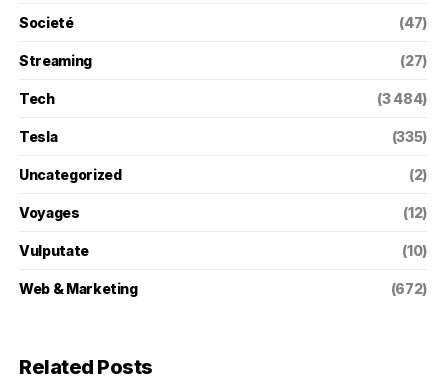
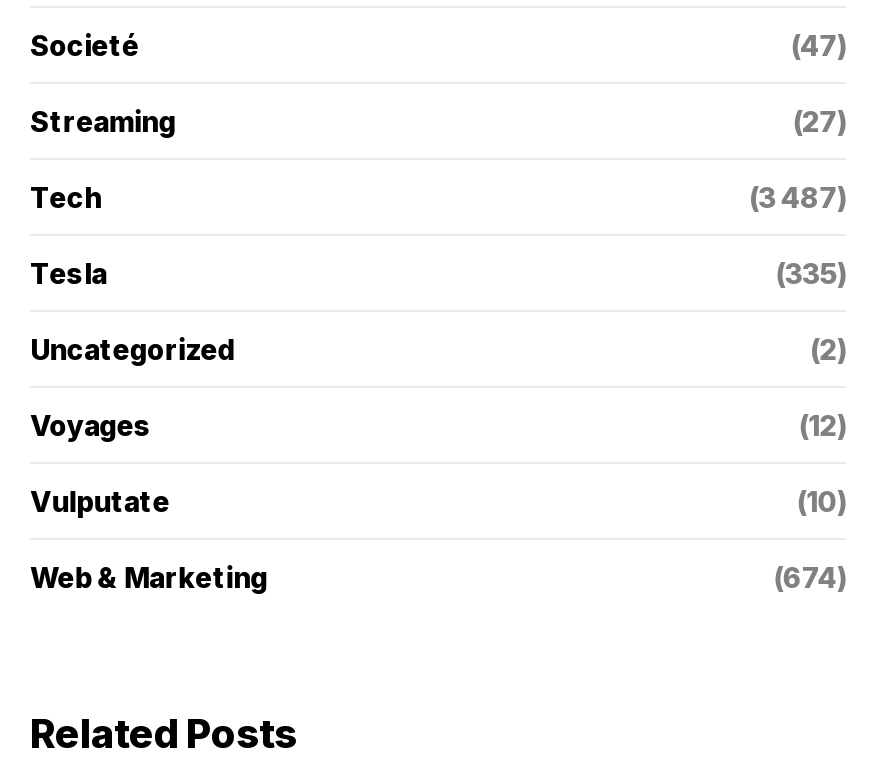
[377,90,427,107] (3 484) -> [749,180,846,214] (3 487)
[391,280,427,297] (672) -> [774,560,846,594] (674)

